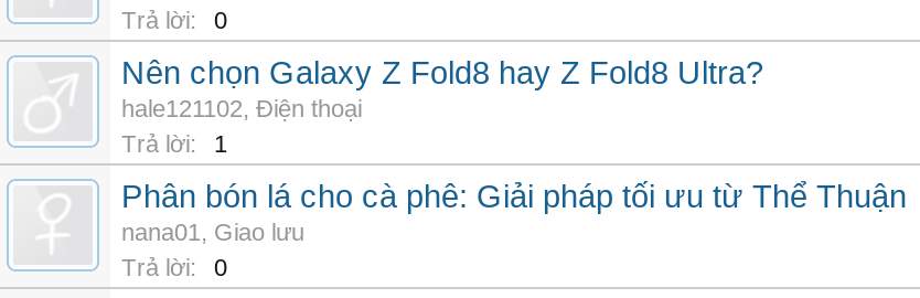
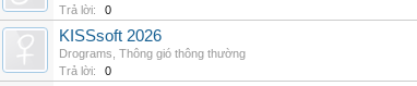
[121,55,907,245] Nên chọn Galaxy Z Fold8 hay Z Fold8 Ultra? | hale121102, Điện thoại | Trả lời: | 1 | Phân bón lá cho cà phê: Giải pháp tối ưu từ Thể Thuận | nana01, Giao lưu -> [59,27,246,60] KISSsoft 2026 | Drograms, Thông gió thông thường

